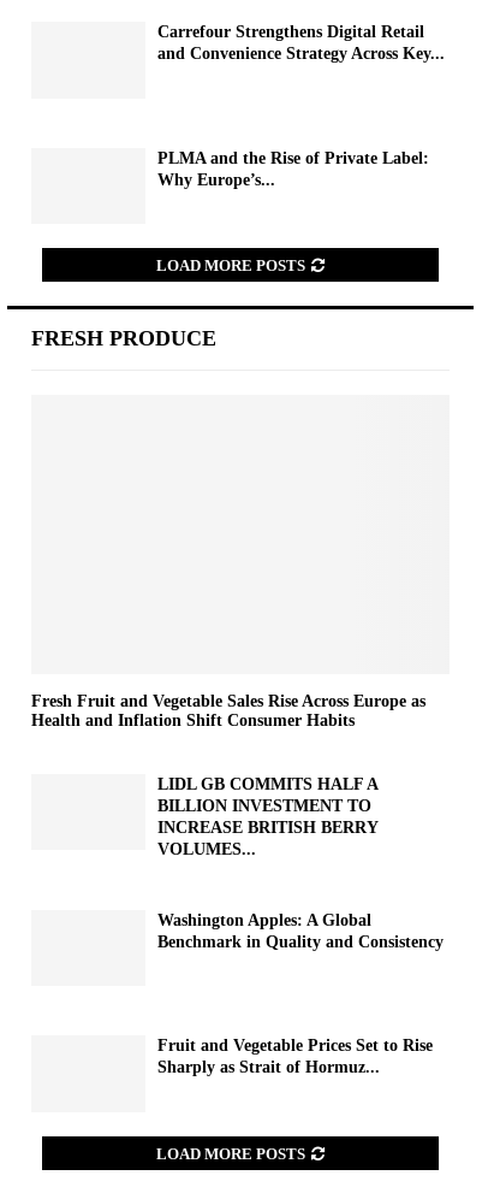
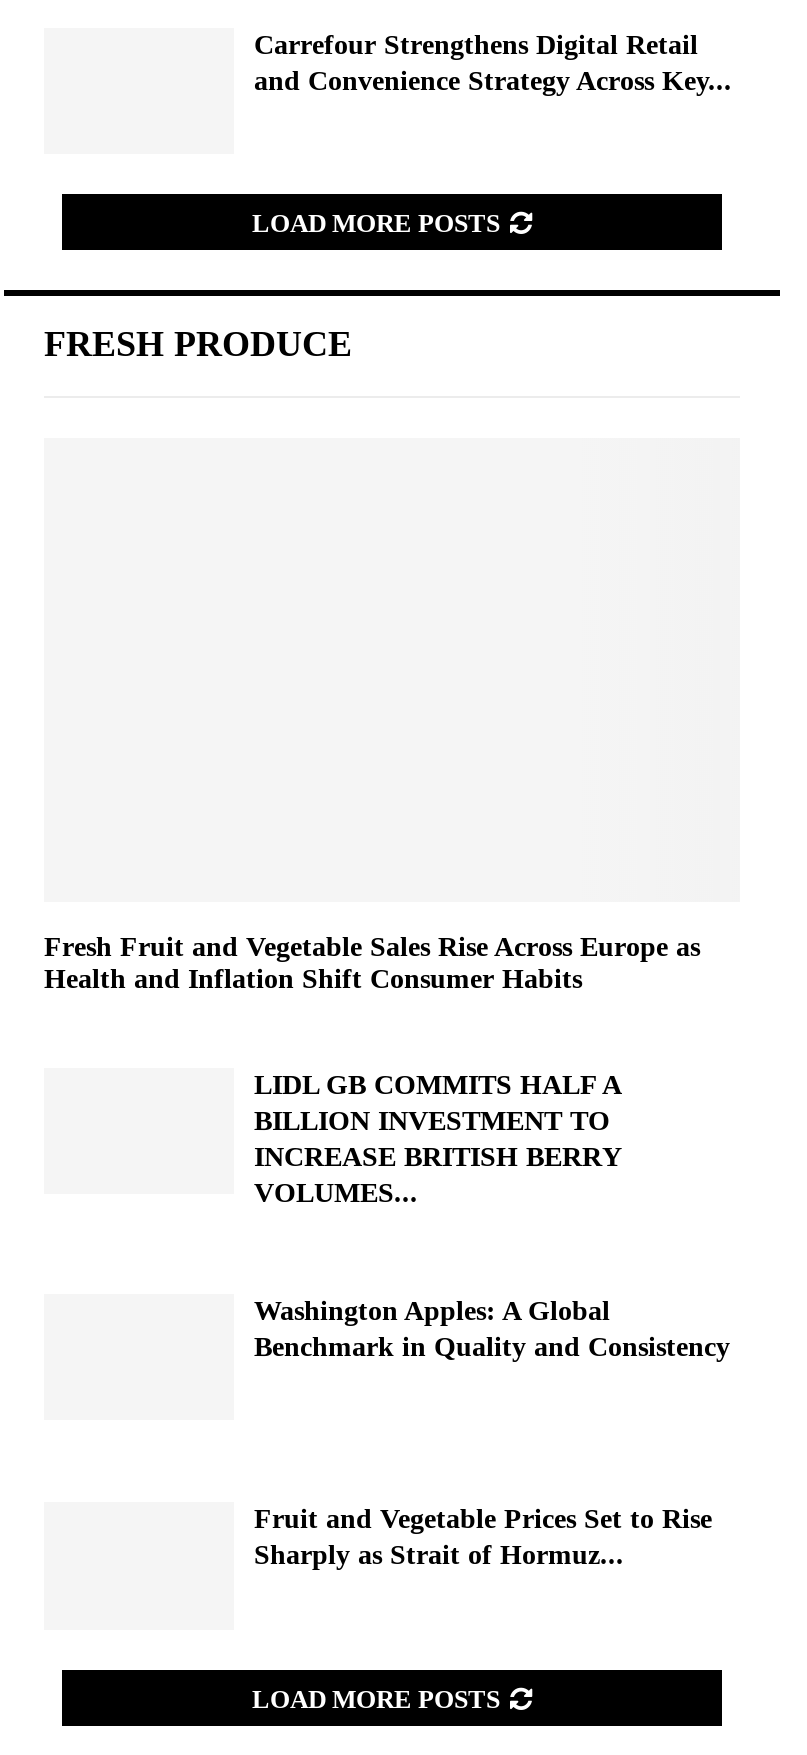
[157,149,429,189] PLMA and the Rise of Private Label: | Why Europe’s... -> none

